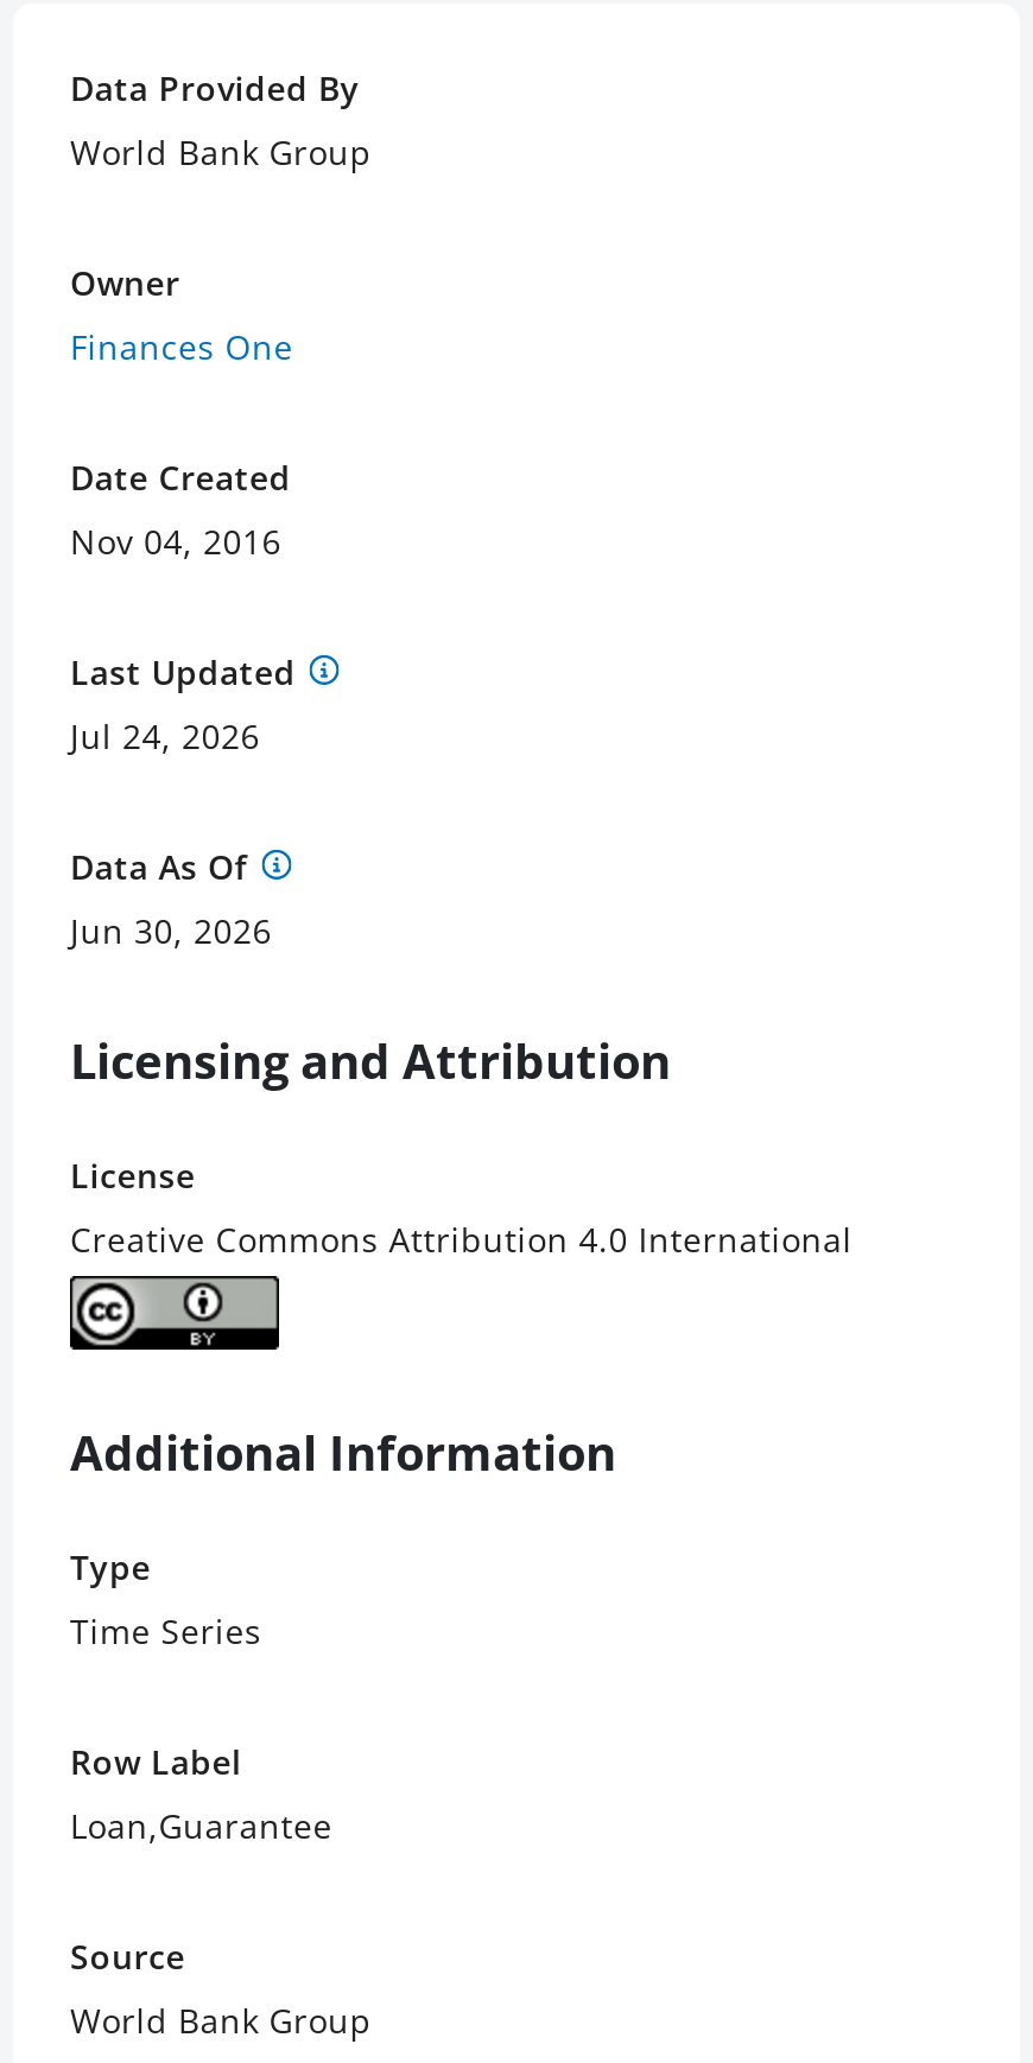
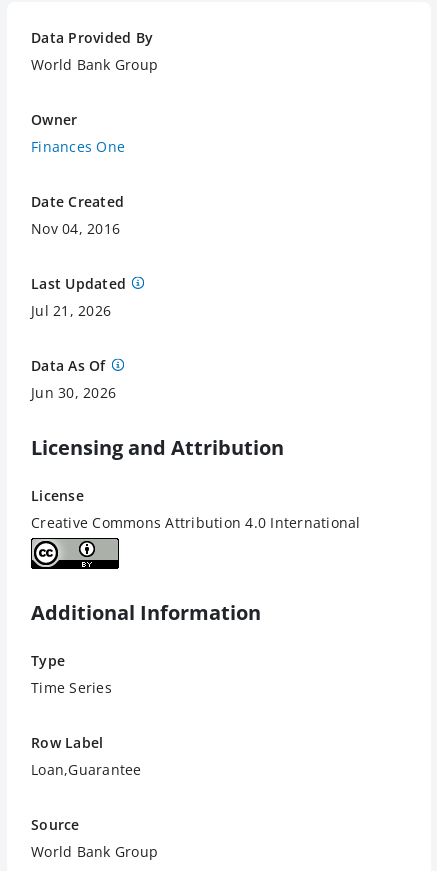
[70,713,260,758] Jul 24, 2026 -> [31,301,111,320] Jul 21, 2026

